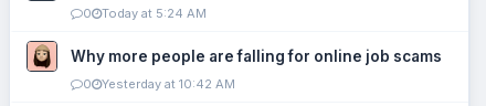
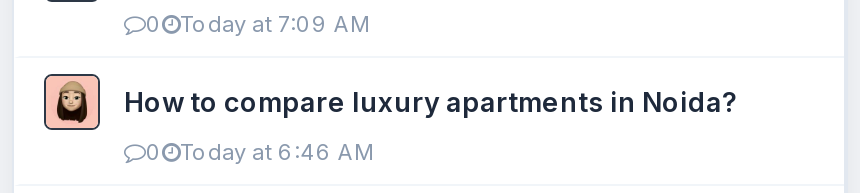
[83,6,207,21] 0 Today at 5:24 AM -> [146,10,370,38] 0 Today at 7:09 AM
[71,47,442,65] Why more people are falling for online job scams -> [124,86,736,118] How to compare luxury apartments in Noida?
[102,76,235,92] Yesterday at 10:42 AM -> [180,138,374,166] Today at 6:46 AM

